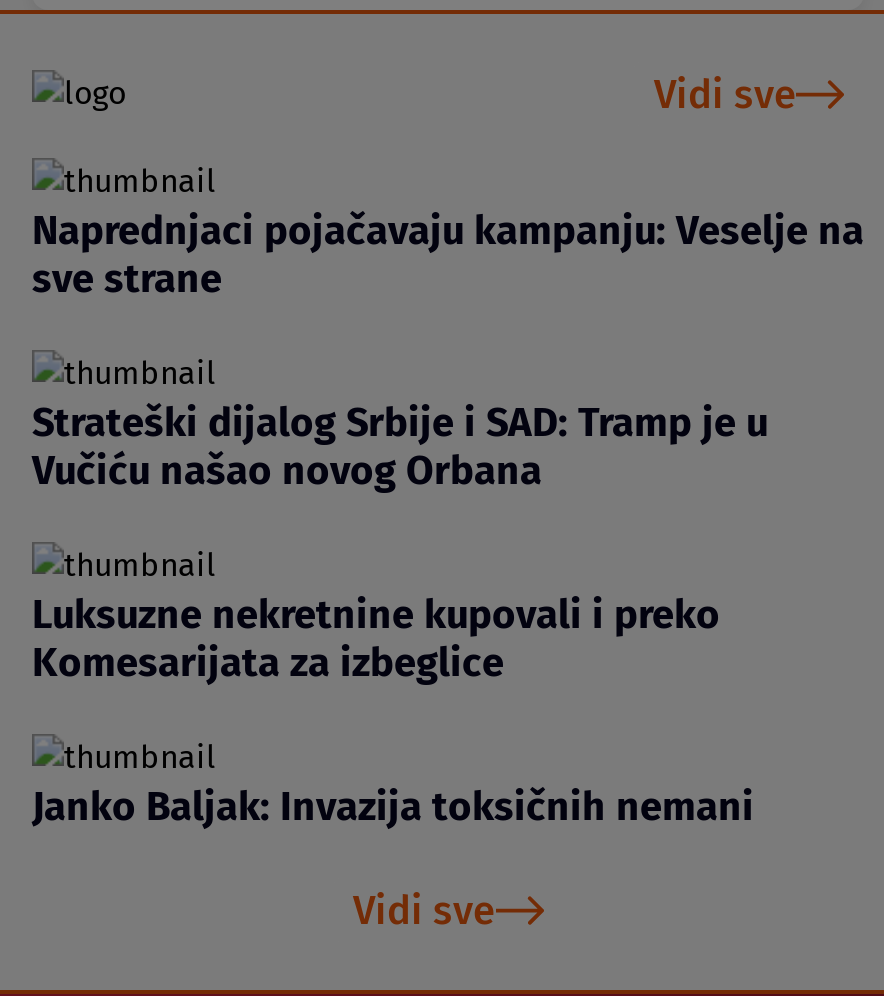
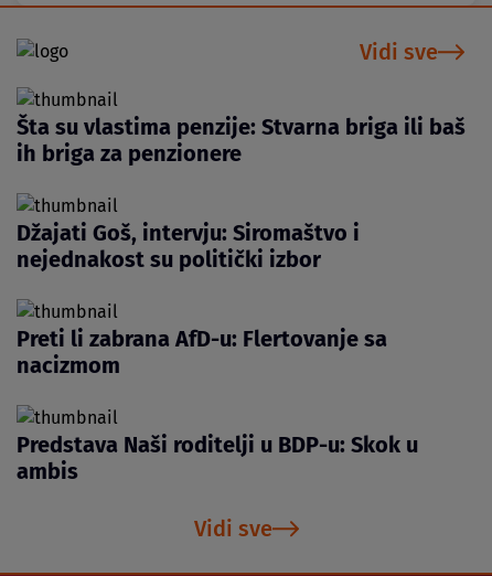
[32,206,864,302] Naprednjaci pojačavaju kampanju: Veselje na | sve strane -> [17,114,466,167] Šta su vlastima penzije: Stvarna briga ili baš | ih briga za penzionere
[32,398,768,494] Strateški dijalog Srbije i SAD: Tramp je u | Vučiću našao novog Orbana -> [17,220,360,273] Džajati Goš, intervju: Siromaštvo i | nejednakost su politički izbor
[32,590,720,686] Luksuzne nekretnine kupovali i preko | Komesarijata za izbeglice -> [17,326,387,378] Preti li zabrana AfD-u: Flertovanje sa | nacizmom
[32,782,754,830] Janko Baljak: Invazija toksičnih nemani -> [17,431,418,484] Predstava Naši roditelji u BDP-u: Skok u | ambis

